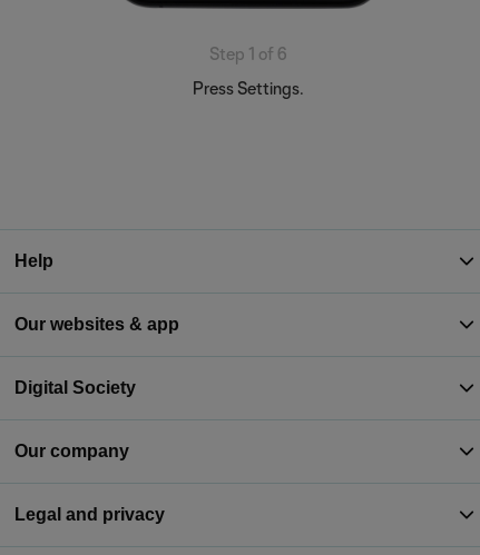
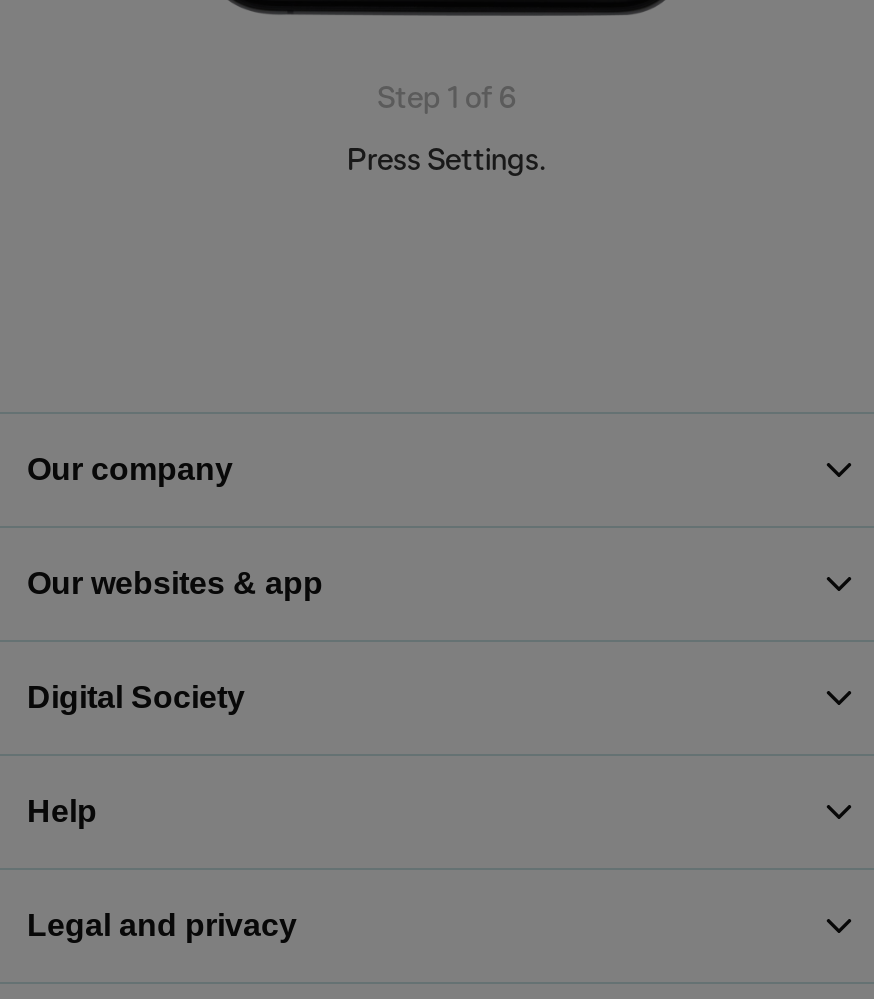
moved [14,251,53,270] -> [27,794,97,828]: Help
moved [14,442,129,460] -> [27,452,233,486]: Our company

